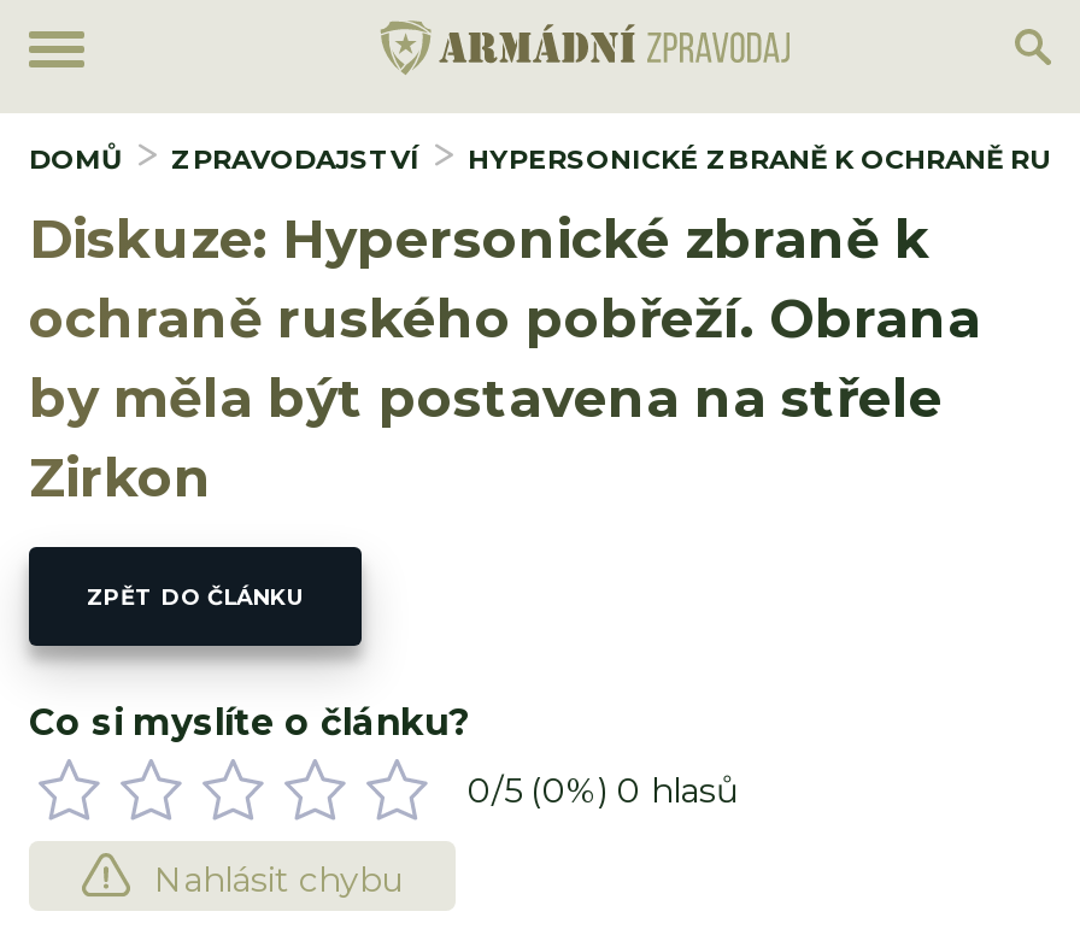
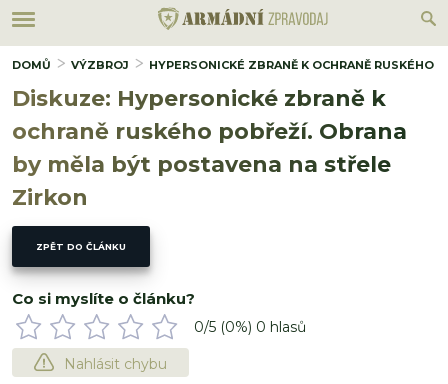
[171,142,419,176] ZPRAVODAJSTVÍ -> [71,58,129,72] VÝZBROJ

